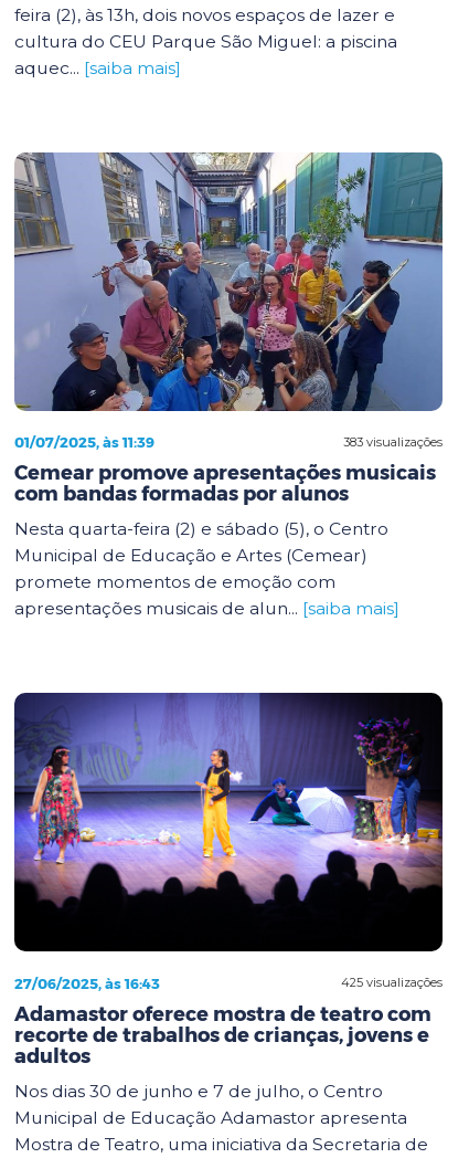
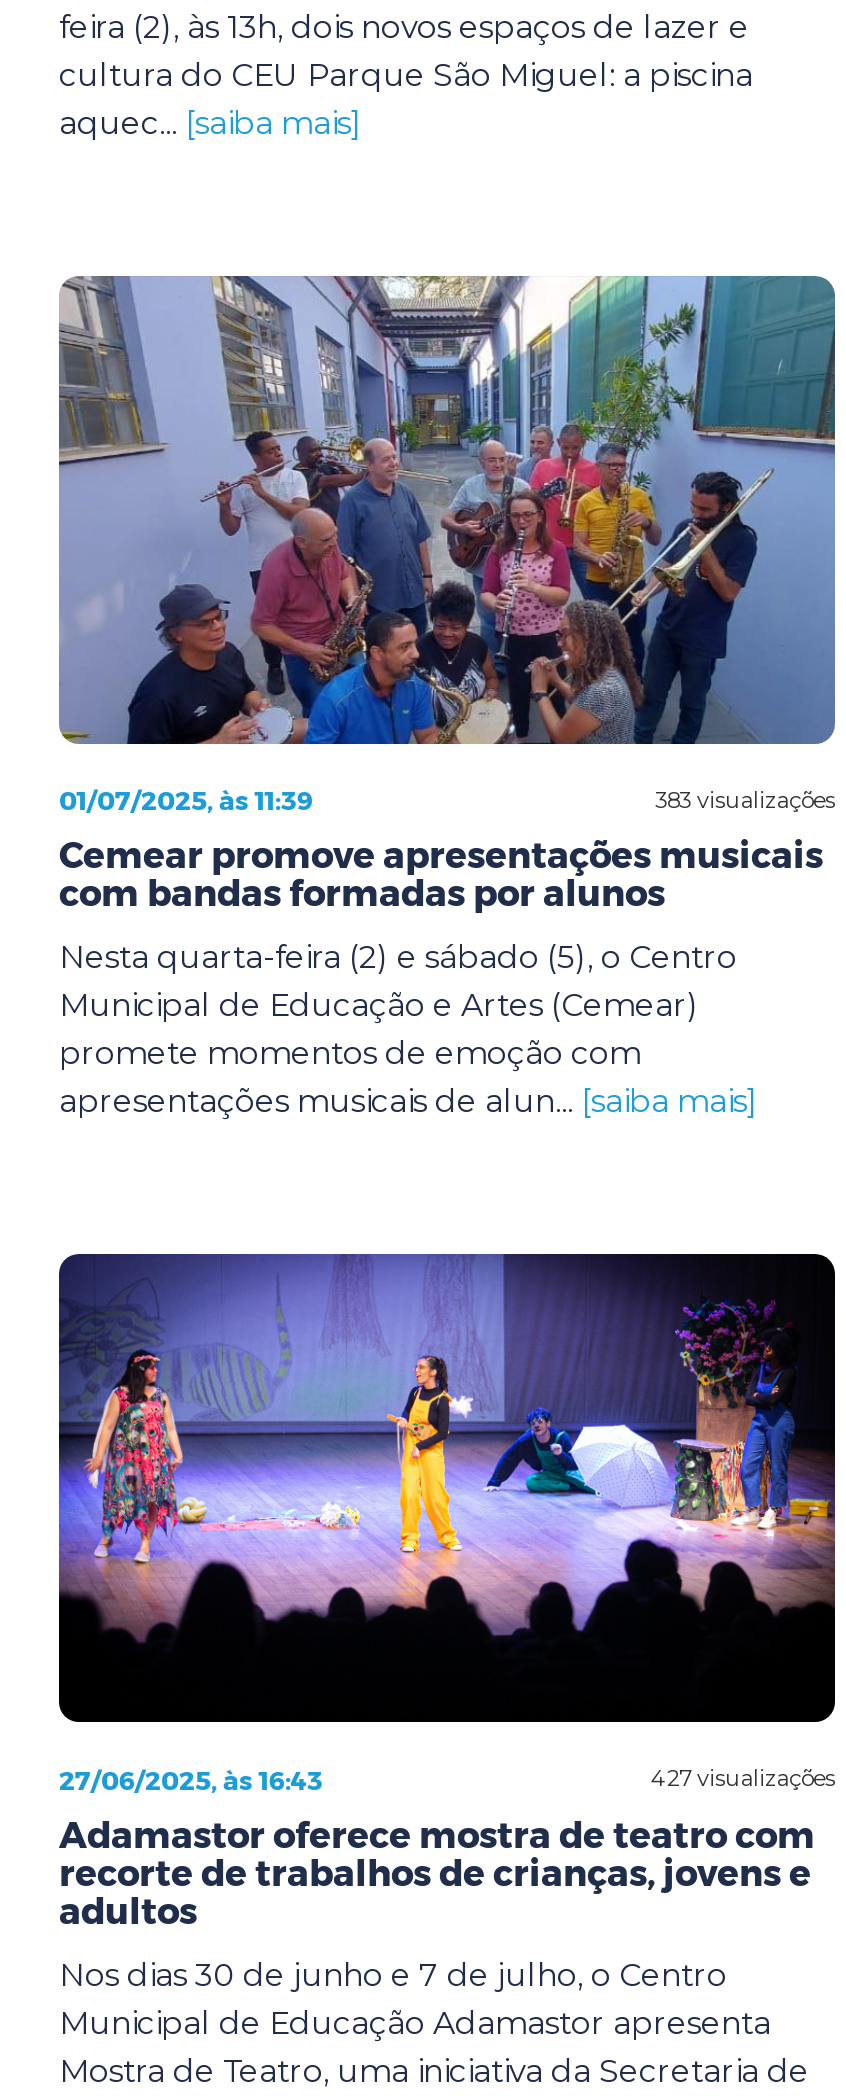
[341,975,443,990] 425 visualizações -> [651,1764,835,1792] 427 visualizações

